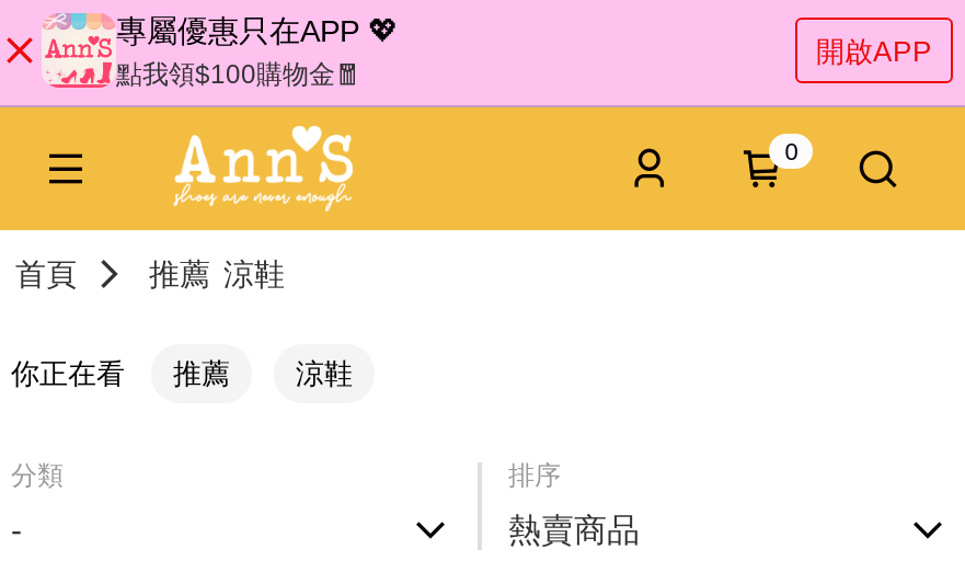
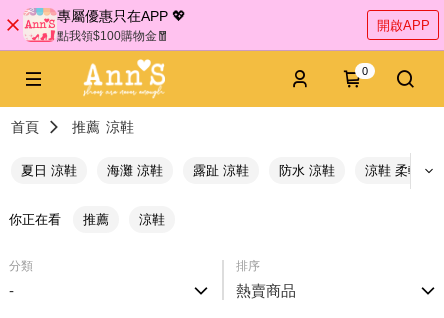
none -> [21,163,421,178] 夏日 涼鞋 | 海灘 涼鞋 | 露趾 涼鞋 | 防水 涼鞋 | 涼鞋 柔軟

